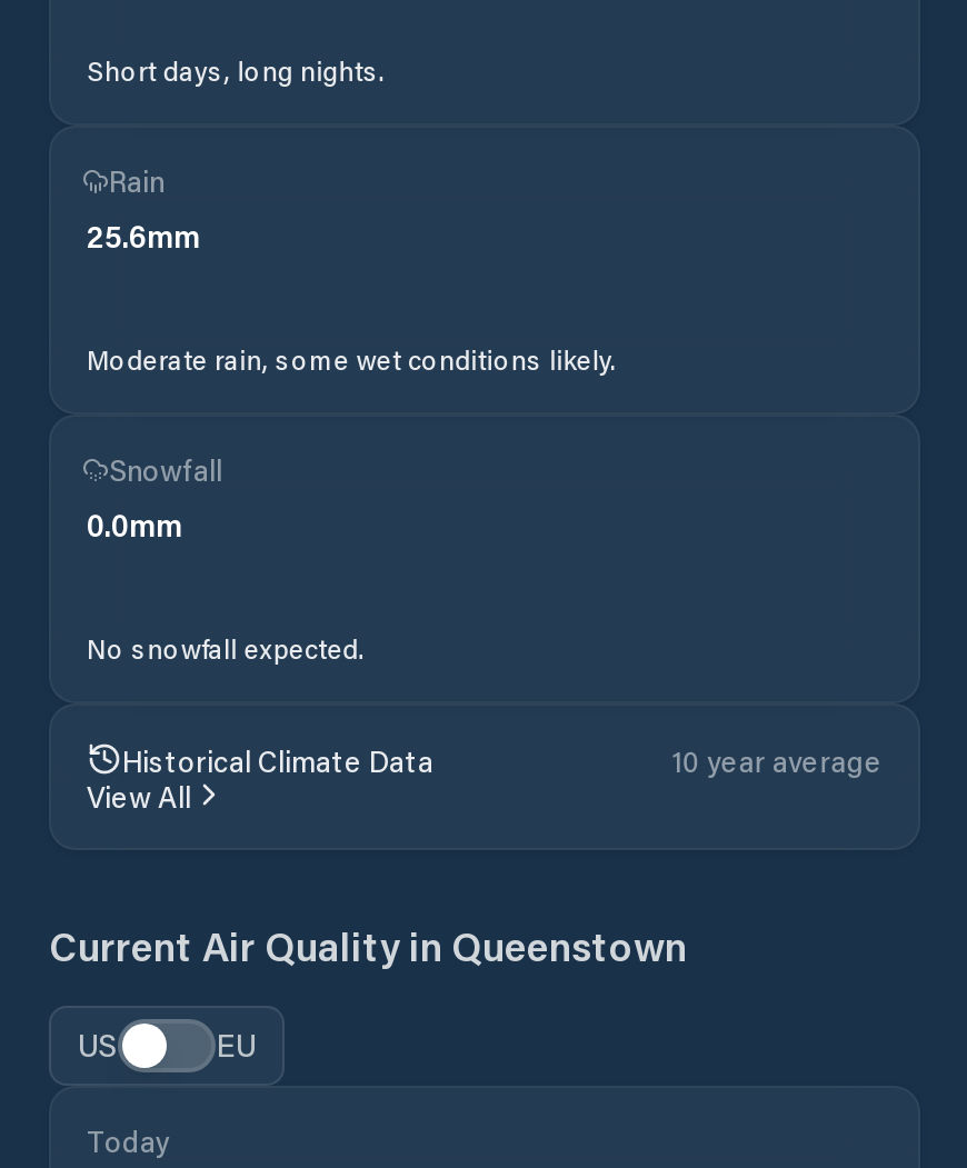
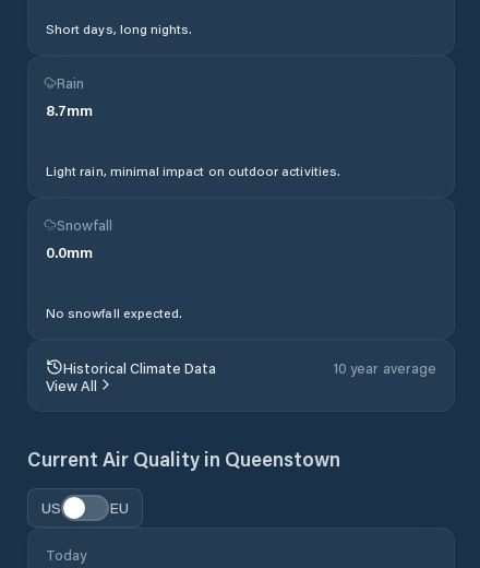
[87,214,200,257] 25.6mm -> [46,99,93,120] 8.7mm
[87,341,617,377] Moderate rain, some wet conditions likely. -> [46,162,340,179] Light rain, minimal impact on outdoor activities.

